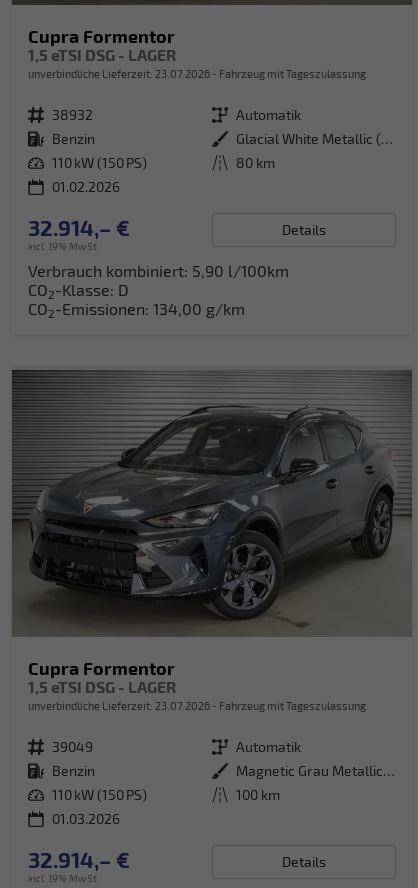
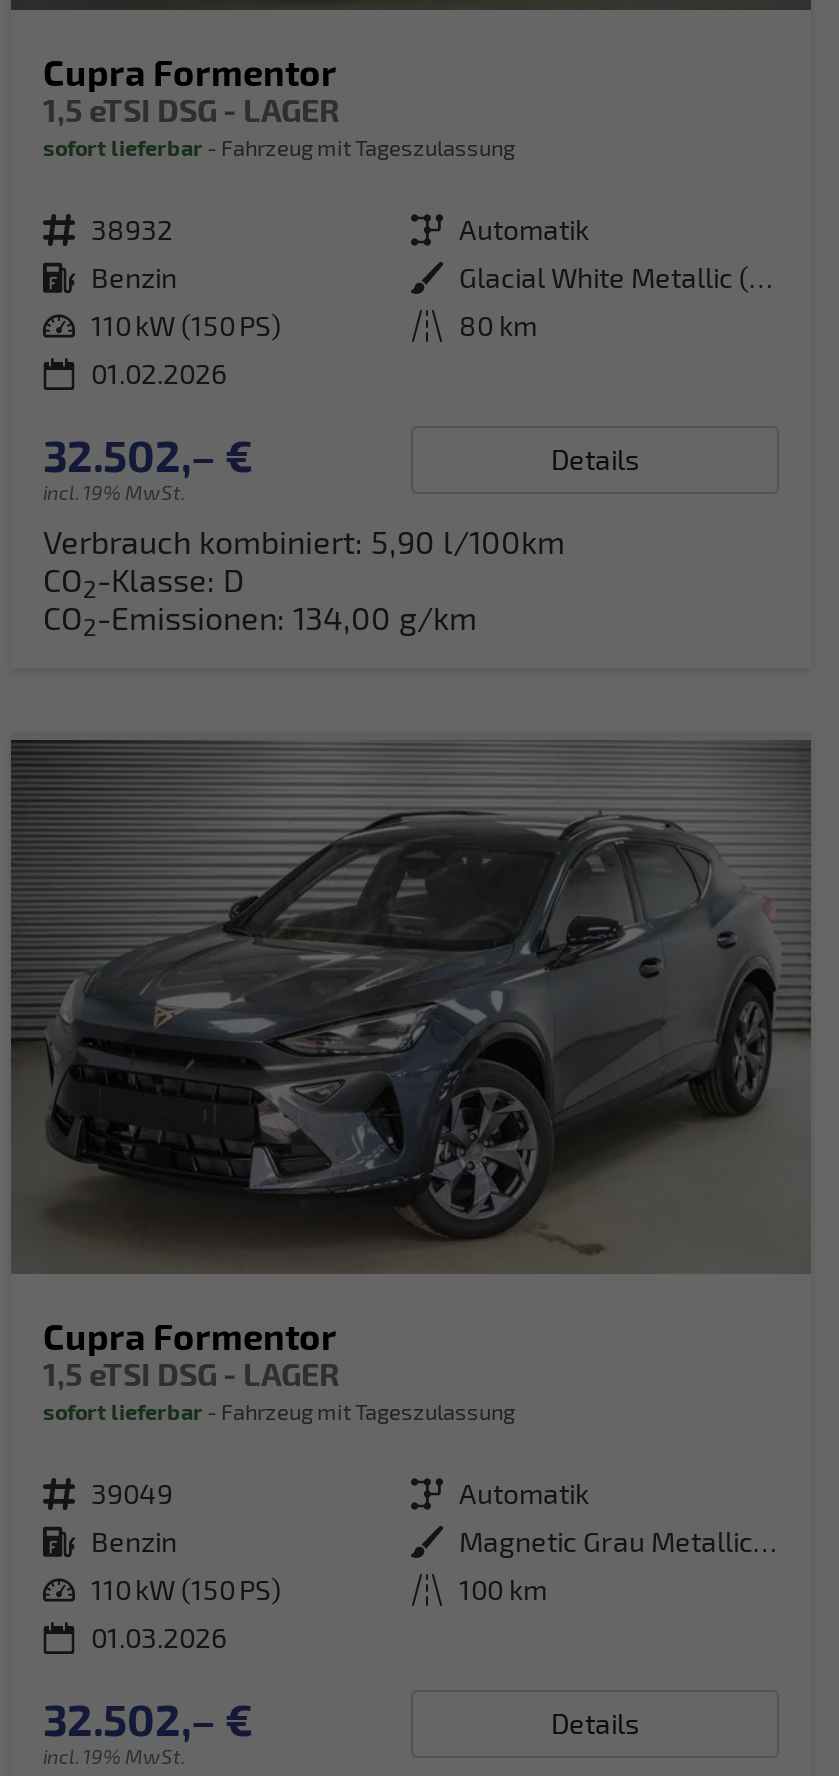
[28,67,366,80] unverbindliche Lieferzeit: 23.07.2026 Fahrzeug mit Tageszulassung -> [43,134,515,160] sofort lieferbar Fahrzeug mit Tageszulassung
[28,214,130,240] 32.914,– € -> [43,428,253,480] 32.502,– €
[28,699,366,712] unverbindliche Lieferzeit: 23.07.2026 Fahrzeug mit Tageszulassung -> [43,1397,515,1423] sofort lieferbar Fahrzeug mit Tageszulassung
[28,846,130,872] 32.914,– € -> [43,1691,253,1743] 32.502,– €

